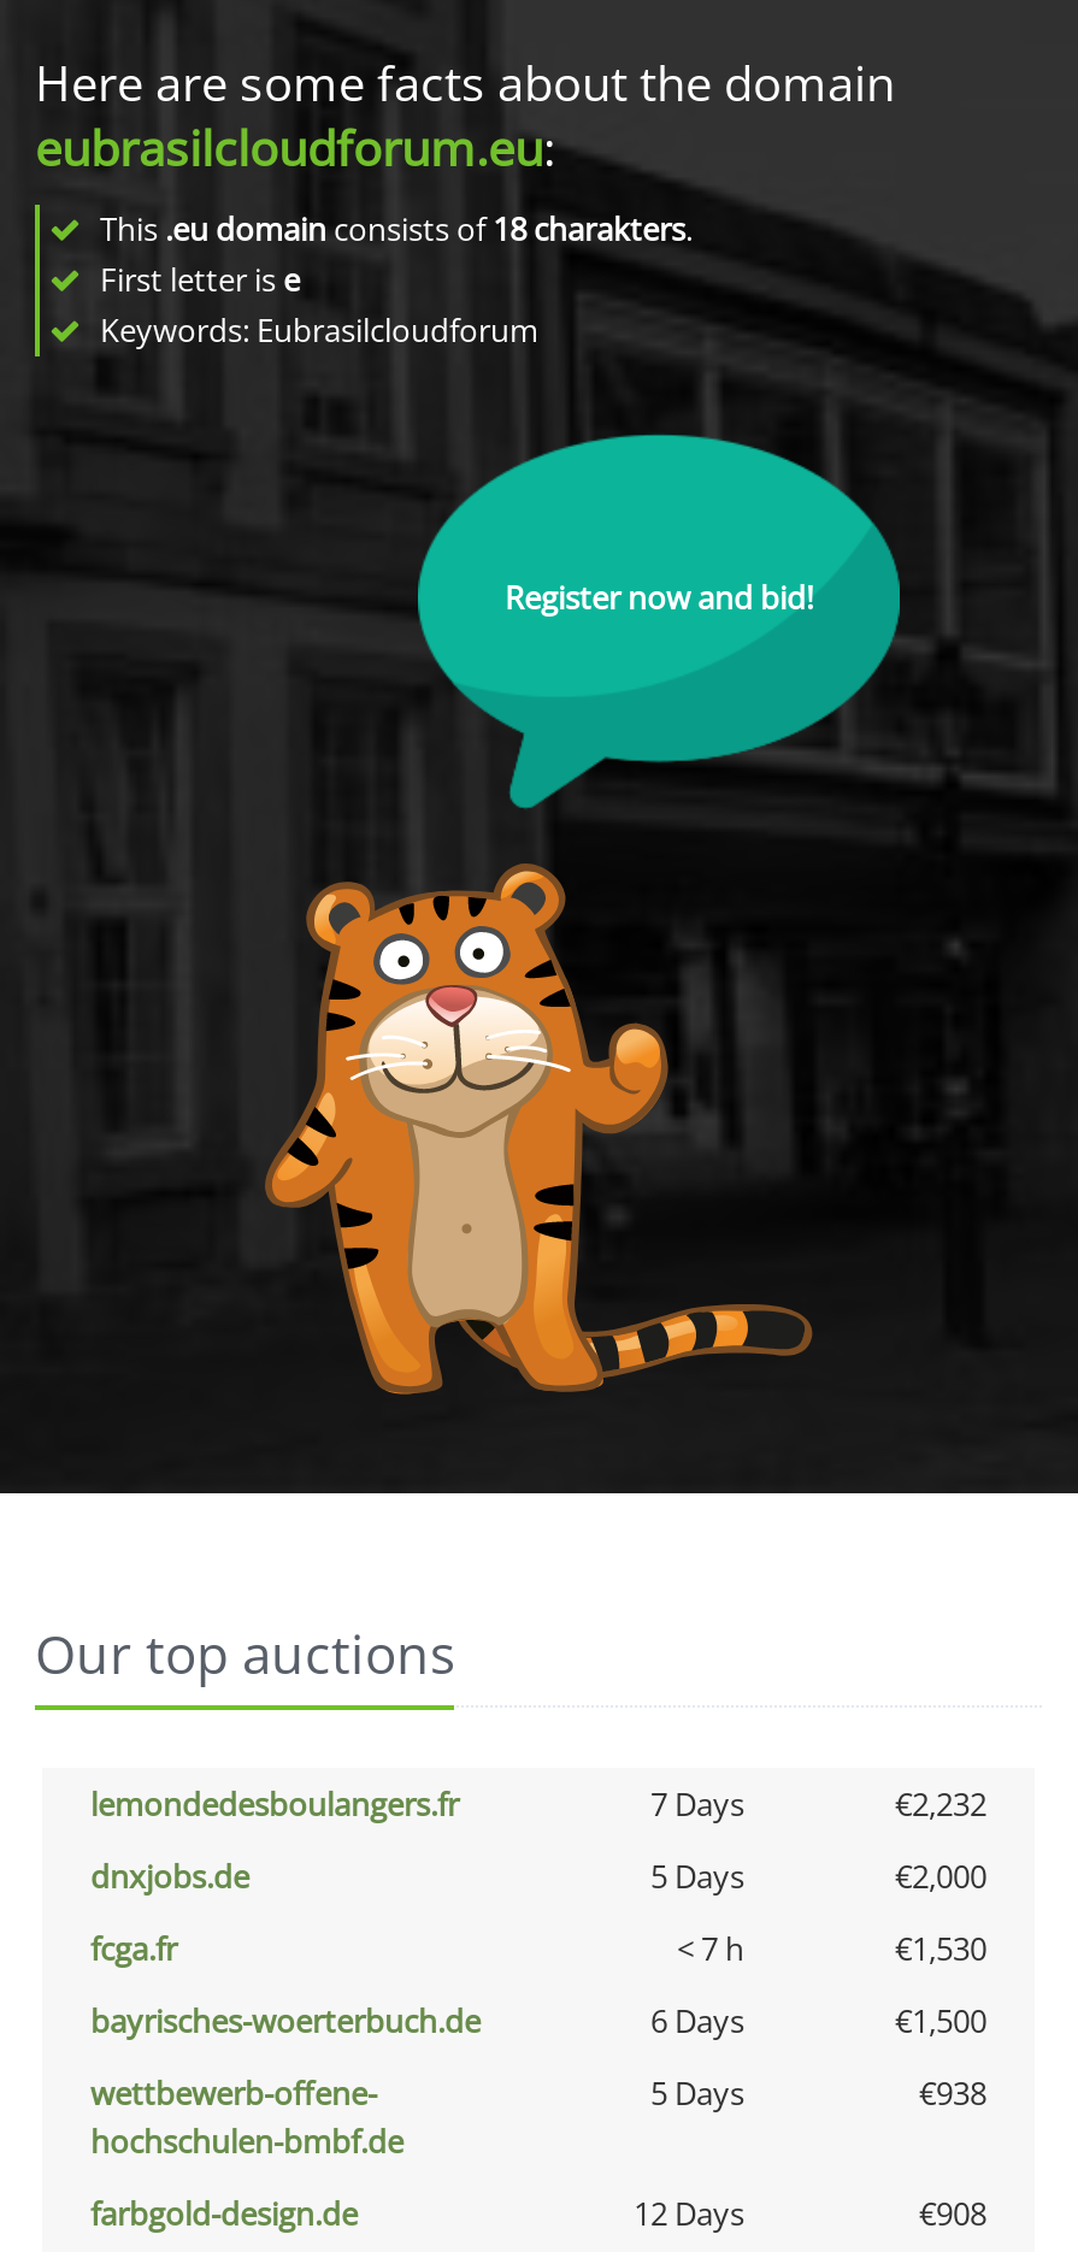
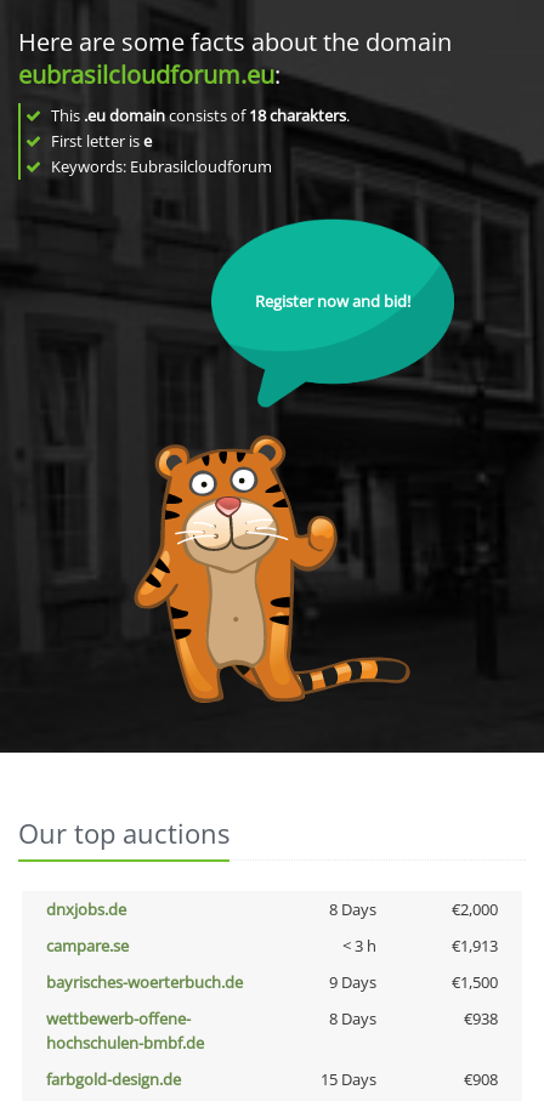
[90,1782,986,1826] lemondedesboulangers.fr | 7 Days | €2,232 -> none
[650,1855,744,1898] 5 Days -> [328,898,376,920] 8 Days
[90,1927,986,1970] fcga.fr | < 7 h | €1,530 -> [46,935,498,957] campare.se | < 3 h | €1,913
[650,1999,744,2042] 6 Days -> [328,971,376,993] 9 Days
[650,2071,744,2115] 5 Days -> [328,1008,376,1029] 8 Days
[634,2192,744,2235] 12 Days -> [320,1068,376,1090] 15 Days

